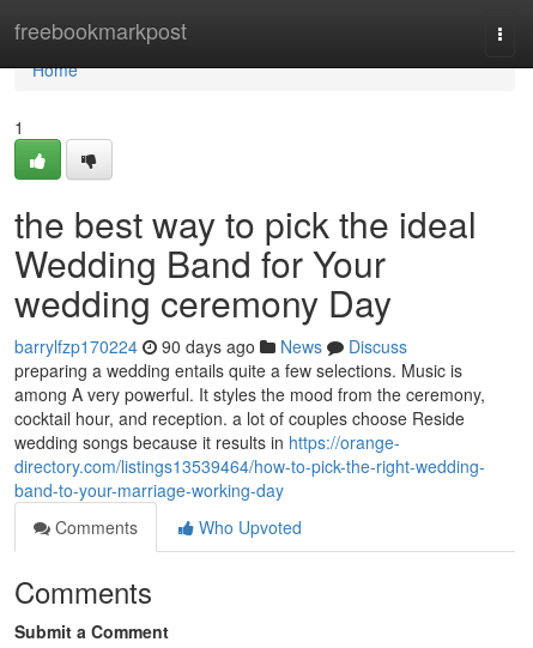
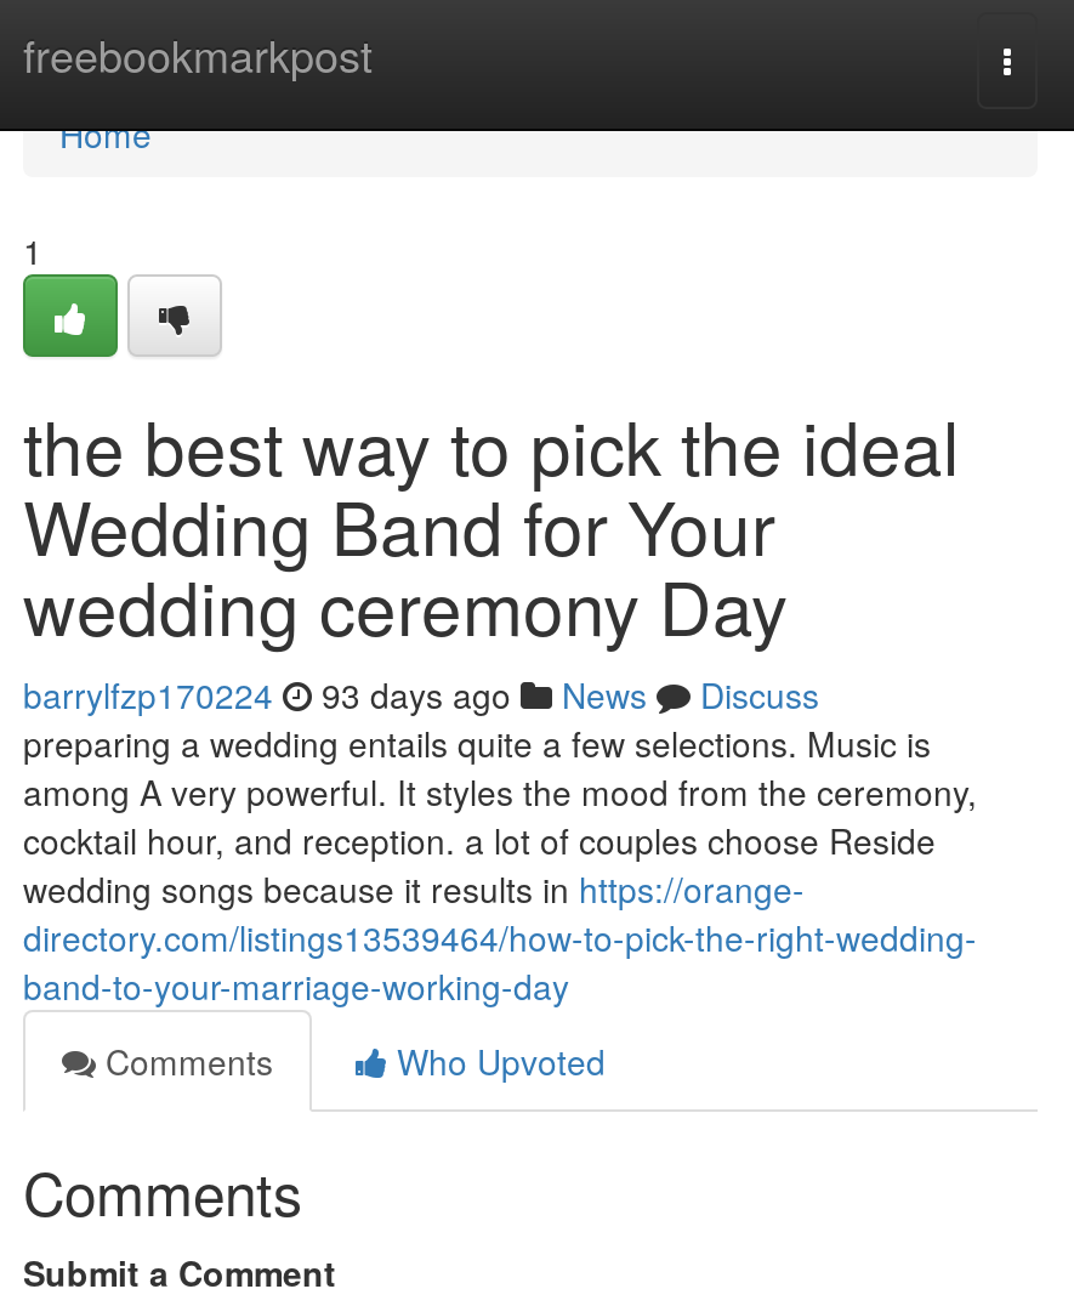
[14,334,407,358] barrylfzp170224 90 days ago News Discuss -> [23,670,819,719] barrylfzp170224 93 days ago News Discuss

